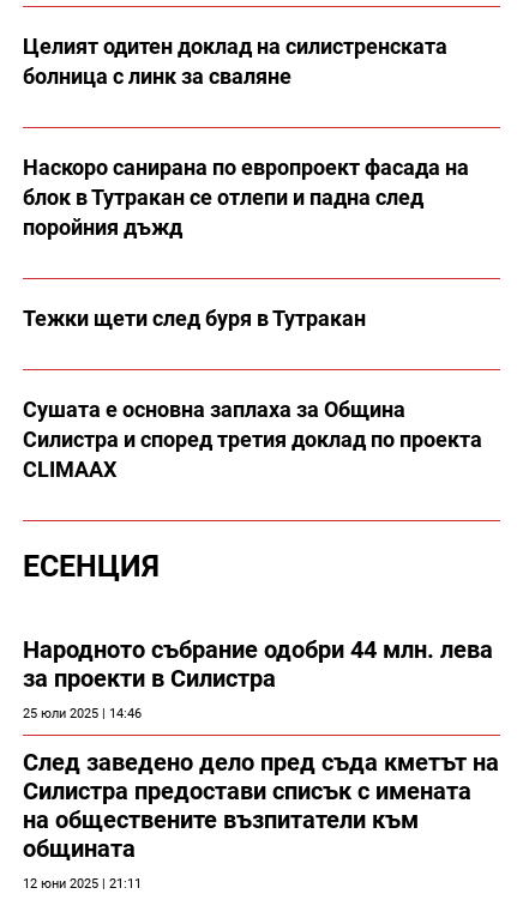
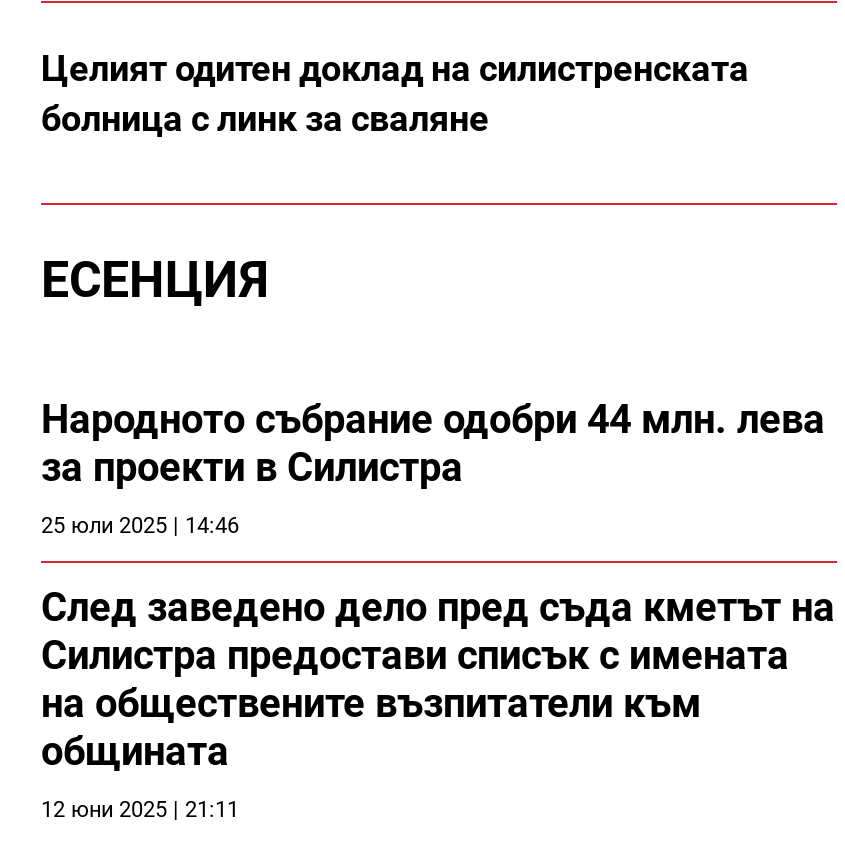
[23,154,469,239] Наскоро санирана по европроект фасада на | блок в Тутракан се отлепи и падна след | поройния дъжд -> none
[23,305,366,330] Тежки щети след буря в Тутракан -> none
[23,396,482,481] Сушата е основна заплаха за Община | Силистра и според третия доклад по проекта | CLIMAAX -> none

